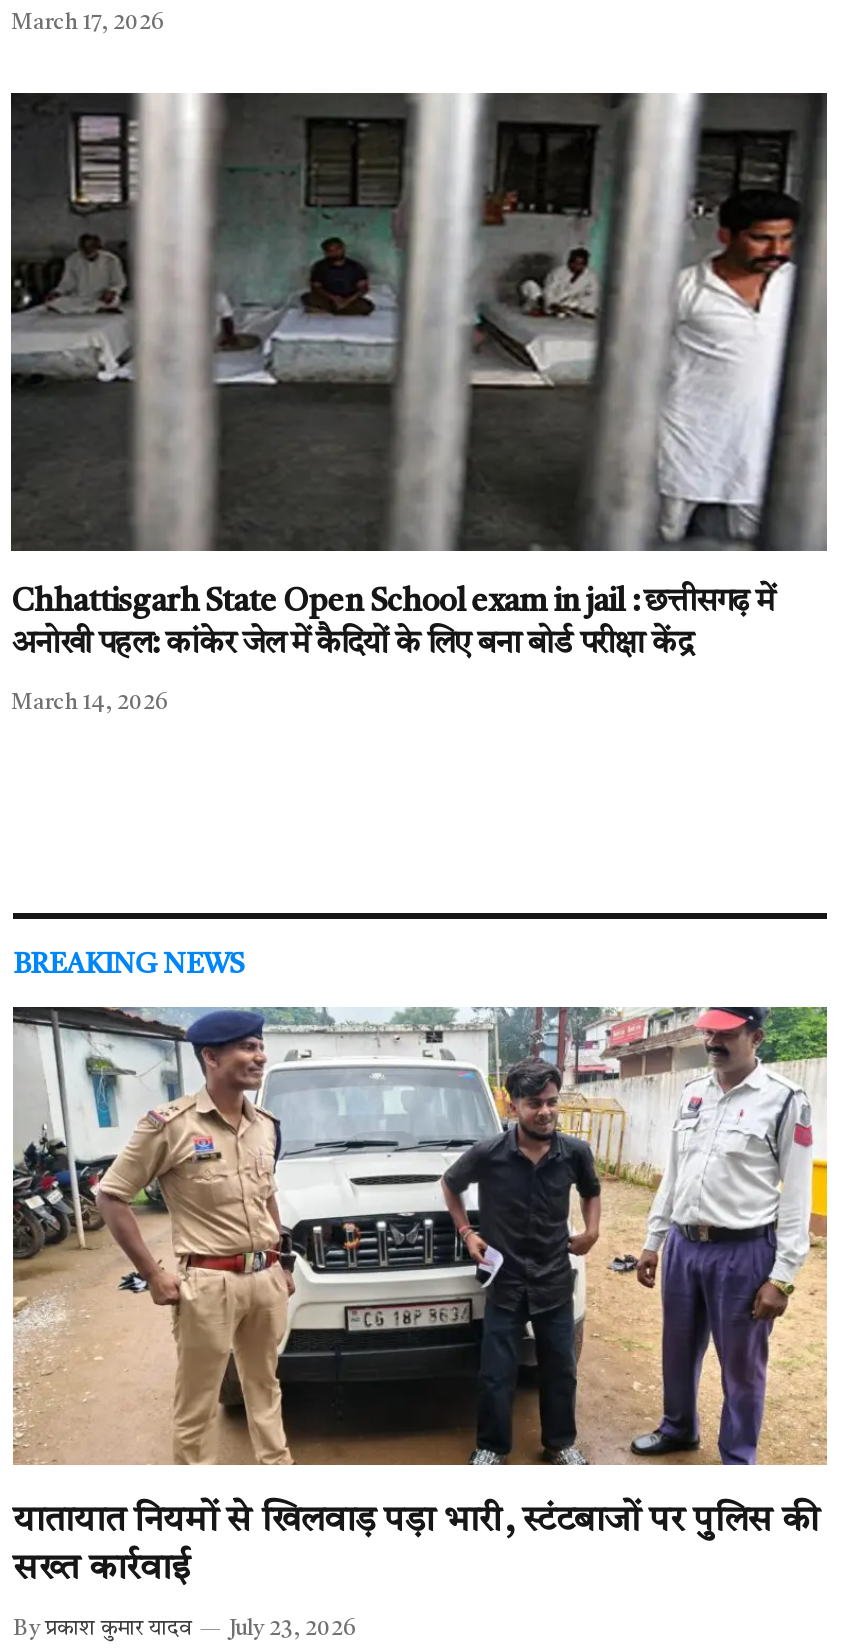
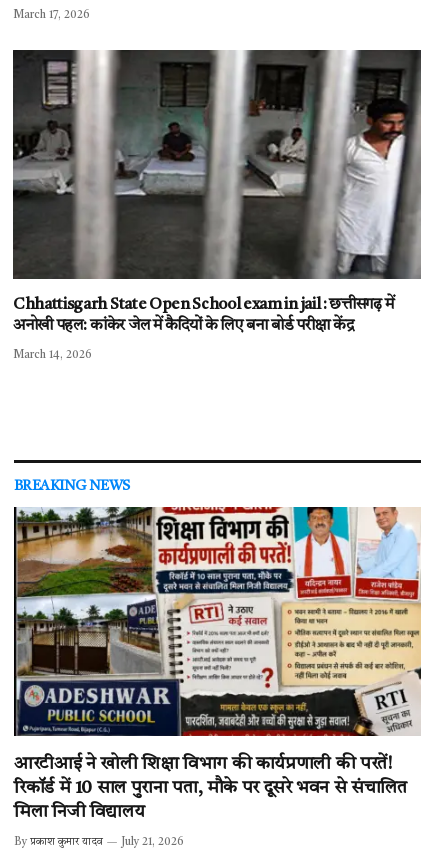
[11,1004,829,1588] [image] | यातायात नियमों से खिलवाड़ पड़ा भारी, स्टंटबाजों पर पुलिस की | सख्त कार्रवाई -> [13,506,422,821] [image] | आरटीआई ने खोली शिक्षा विभाग की कार्यप्रणाली की परतें! | रिकॉर्ड में 10 साल पुराना पता, मौके पर दूसरे भवन से संचालित | मिला निजी विद्यालय
[13,1620,357,1642] By प्रकाश कुमार यादव July 23, 2026 -> [14,837,184,848] By प्रकाश कुमार यादव July 21, 2026

